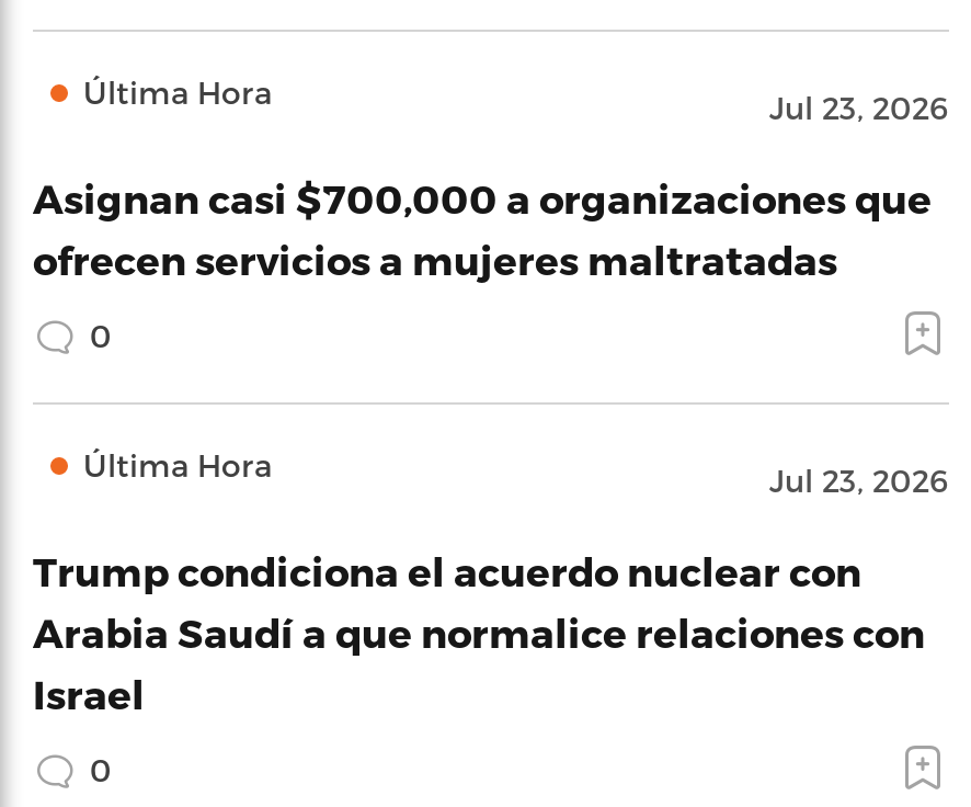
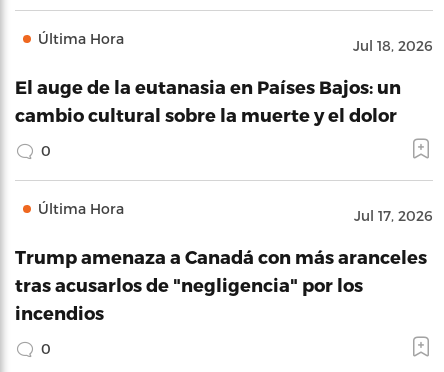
[769,88,949,125] Jul 23, 2026 -> [353,37,433,54] Jul 18, 2026
[33,173,932,281] Asignan casi $700,000 a organizaciones que | ofrecen servicios a mujeres maltratadas -> [15,76,401,125] El auge de la eutanasia en Países Bajos: un | cambio cultural sobre la muerte y el dolor
[769,461,949,498] Jul 23, 2026 -> [354,207,433,224] Jul 17, 2026
[33,546,925,715] Trump condiciona el acuerdo nuclear con | Arabia Saudí a que normalice relaciones con | Israel -> [15,246,427,323] Trump amenaza a Canadá con más aranceles | tras acusarlos de "negligencia" por los | incendios

